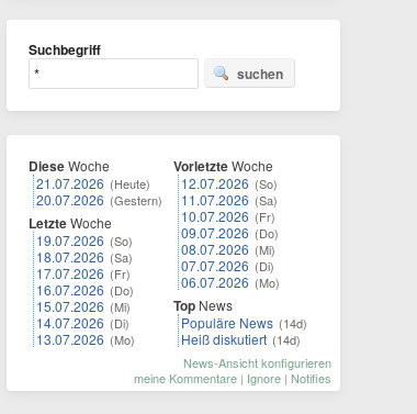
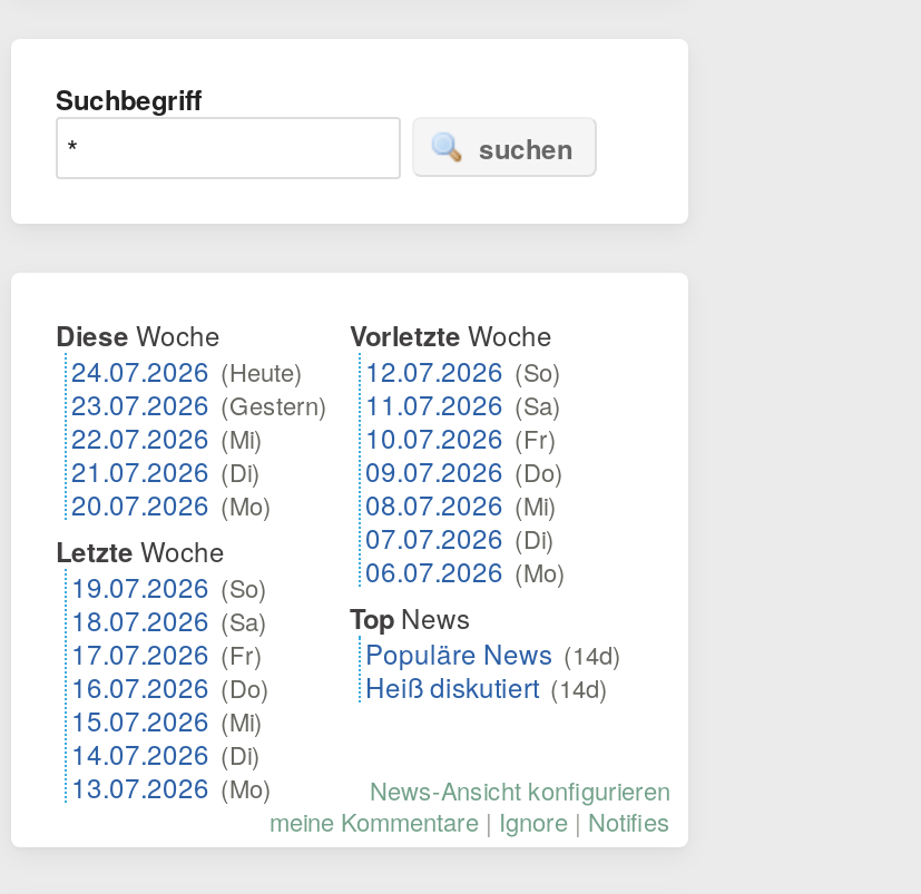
[36,174,162,209] 21.07.2026 (Heute) | 20.07.2026 (Gestern) -> [71,351,327,522] 24.07.2026 (Heute) | 23.07.2026 (Gestern) | 22.07.2026 (Mi) | 21.07.2026 (Di) | 20.07.2026 (Mo)
moved [29,213,135,348] -> [56,531,272,805]: Letzte Woche | 19.07.2026 (So) | 18.07.2026 (Sa) | 17.07.2026 (Fr) | 16.07.2026 (Do) | 15.07.2026 (Mi) | 14.07.2026 (Di) | 13.07.2026 (Mo)

